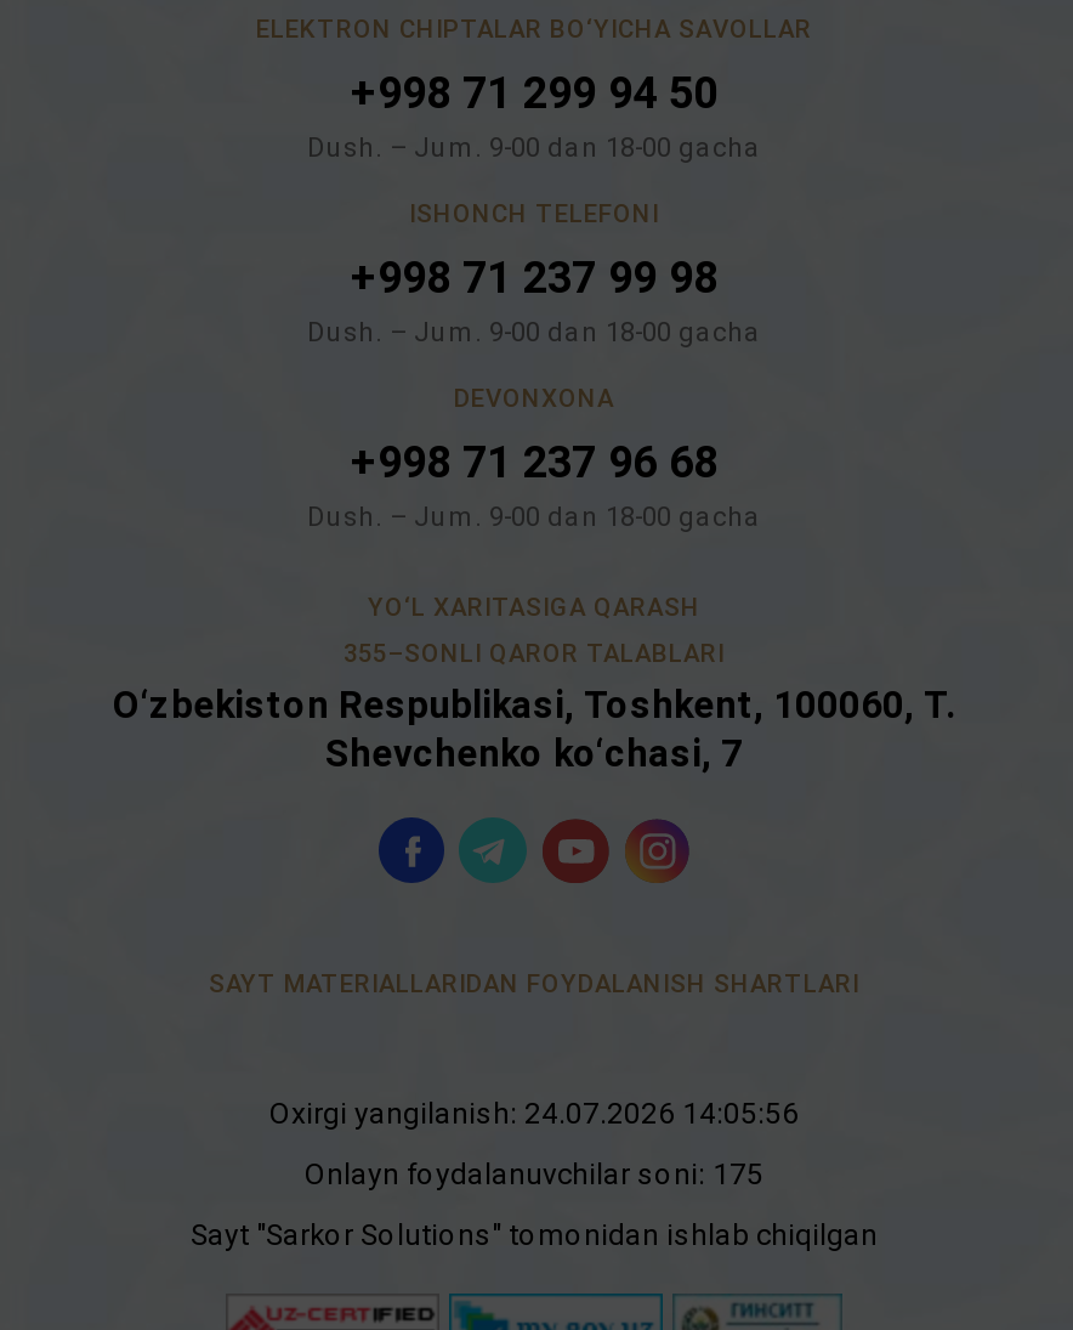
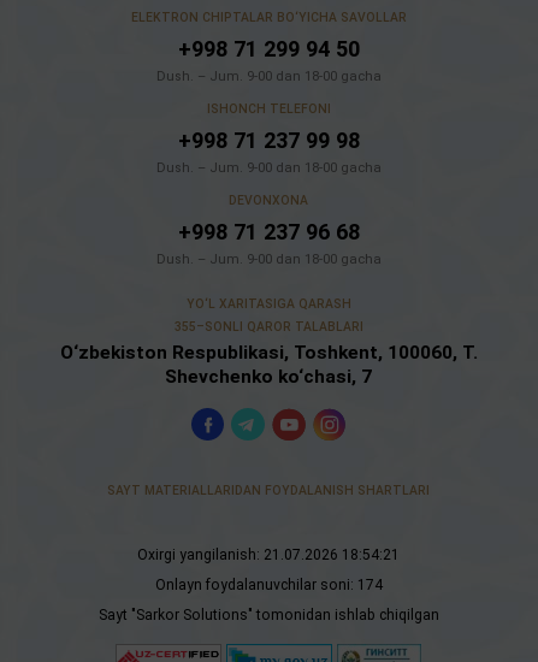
[269,1097,799,1131] Оxirgi yangilanish: 24.07.2026 14:05:56 -> [137,547,400,564] Оxirgi yangilanish: 21.07.2026 18:54:21
[305,1158,763,1192] Onlayn foydalanuvchilar soni: 175 -> [155,577,382,594] Onlayn foydalanuvchilar soni: 174

